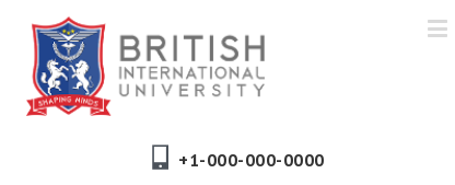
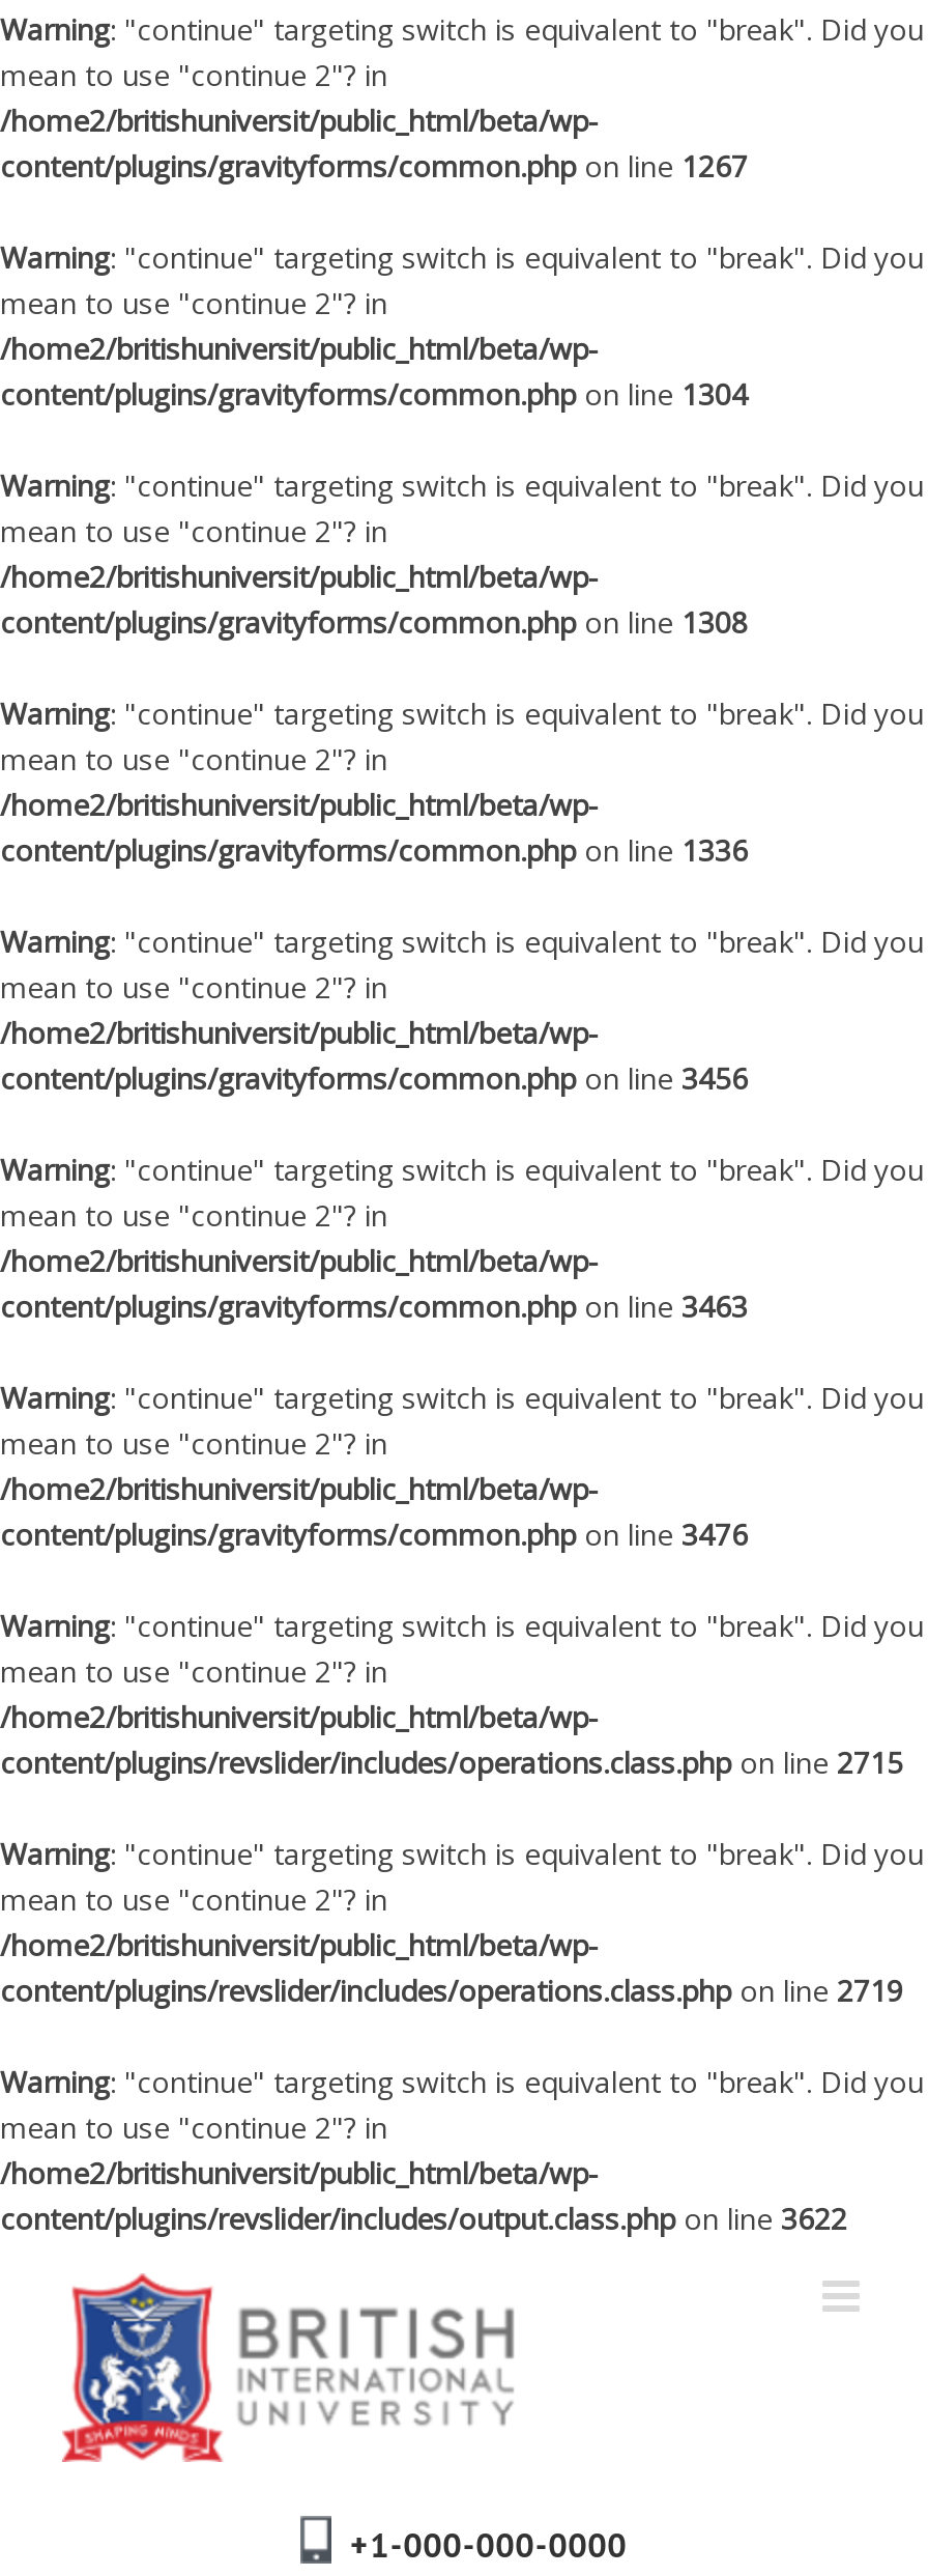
none -> [0,9,924,2238] Warning: "continue" targeting switch is equivalent to "break". Did you | mean to use "continue 2"? in | /home2/britishuniversit/public_html/beta/wp- | content/plugins/gravityforms/common.php on line 1267 | Warning: "continue" targeting switch is equivalent to "break". Did you | mean to use "continue 2"? in | /home2/britishuniversit/public_html/beta/wp- | content/plugins/gravityforms/common.php on line 1304 | Warning: "continue" targeting switch is equivalent to "break". Did you | mean to use "continue 2"? in | /home2/britishuniversit/public_html/beta/wp- | content/plugins/gravityforms/common.php on line 1308 | Warning: "continue" targeting switch is equivalent to "break". Did you | mean to use "continue 2"? in | /home2/britishuniversit/public_html/beta/wp- | content/plugins/gravityforms/common.php on line 1336 | Warning: "continue" targeting switch is equivalent to "break". Did you | mean to use "continue 2"? in | /home2/britishuniversit/public_html/beta/wp- | content/plugins/gravityforms/common.php on line 3456 | Warning: "continue" targeting switch is equivalent to "break". Did you | mean to use "continue 2"? in | /home2/britishuniversit/public_html/beta/wp- | content/plugins/gravityforms/common.php on line 3463 | Warning: "continue" targeting switch is equivalent to "break". Did you | mean to use "continue 2"? in | /home2/britishuniversit/public_html/beta/wp- | content/plugins/gravityforms/common.php on line 3476 | Warning: "continue" targeting switch is equivalent to "break". Did you | mean to use "continue 2"? in | /home2/britishuniversit/public_html/beta/wp- | content/plugins/revslider/includes/operations.class.php on line 2715 | Warning: "continue" targeting switch is equivalent to "break". Did you | mean to use "continue 2"? in | /home2/britishuniversit/public_html/beta/wp- | content/plugins/revslider/includes/operations.class.php on line 2719 | Warning: "continue" targeting switch is equivalent to "break". Did you | mean to use "continue 2"? in | /home2/britishuniversit/public_html/beta/wp- | content/plugins/revslider/includes/output.class.php on line 3622

